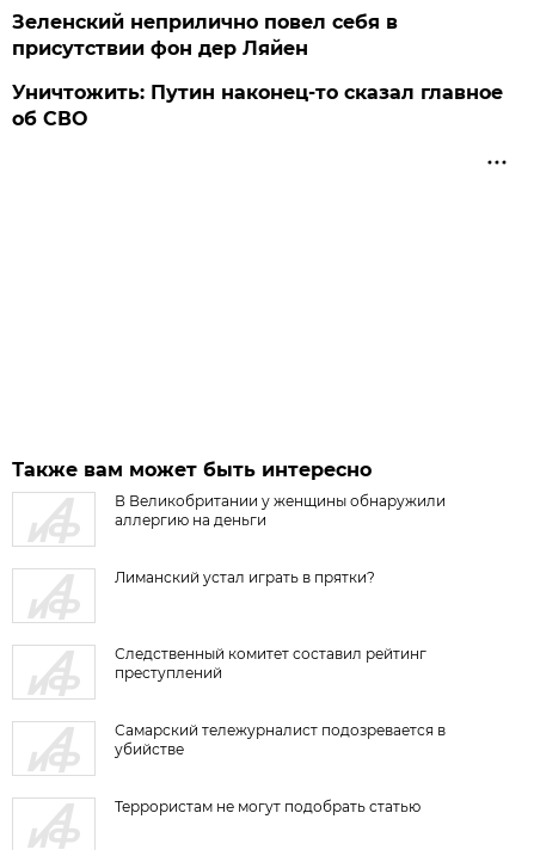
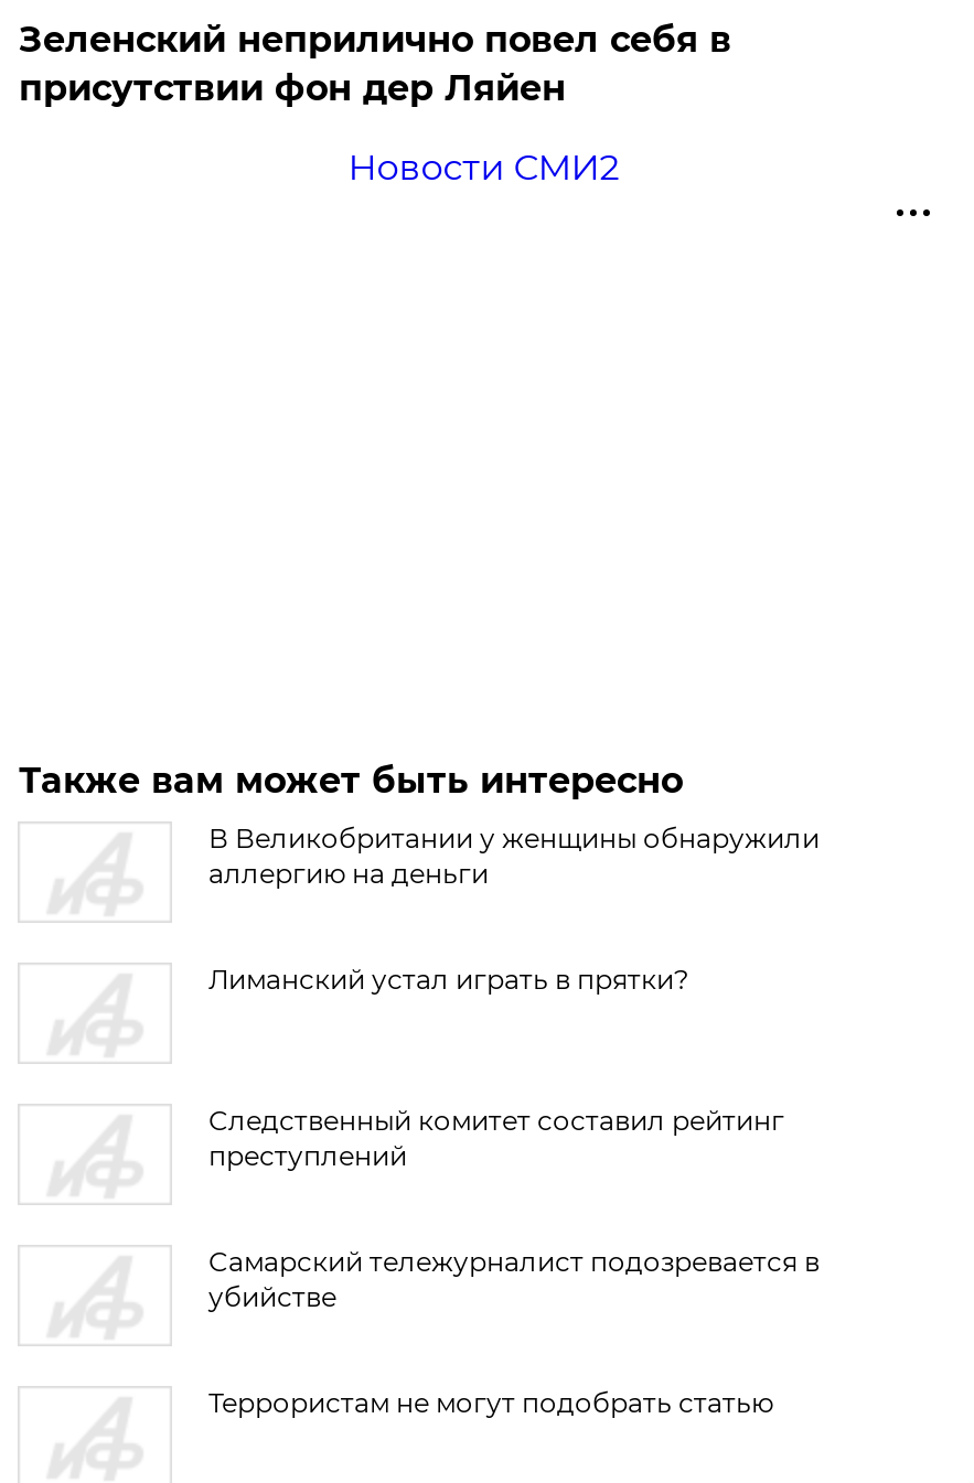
[12,81,503,130] Уничтожить: Путин наконец-то сказал главное | об СВО -> [348,147,619,189] Новости СМИ2

